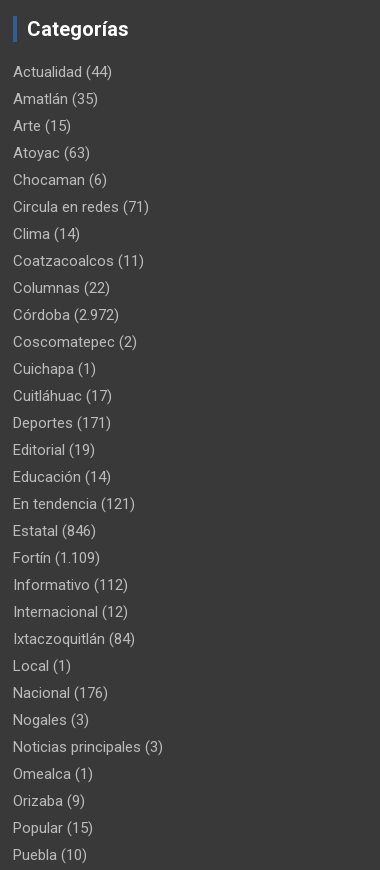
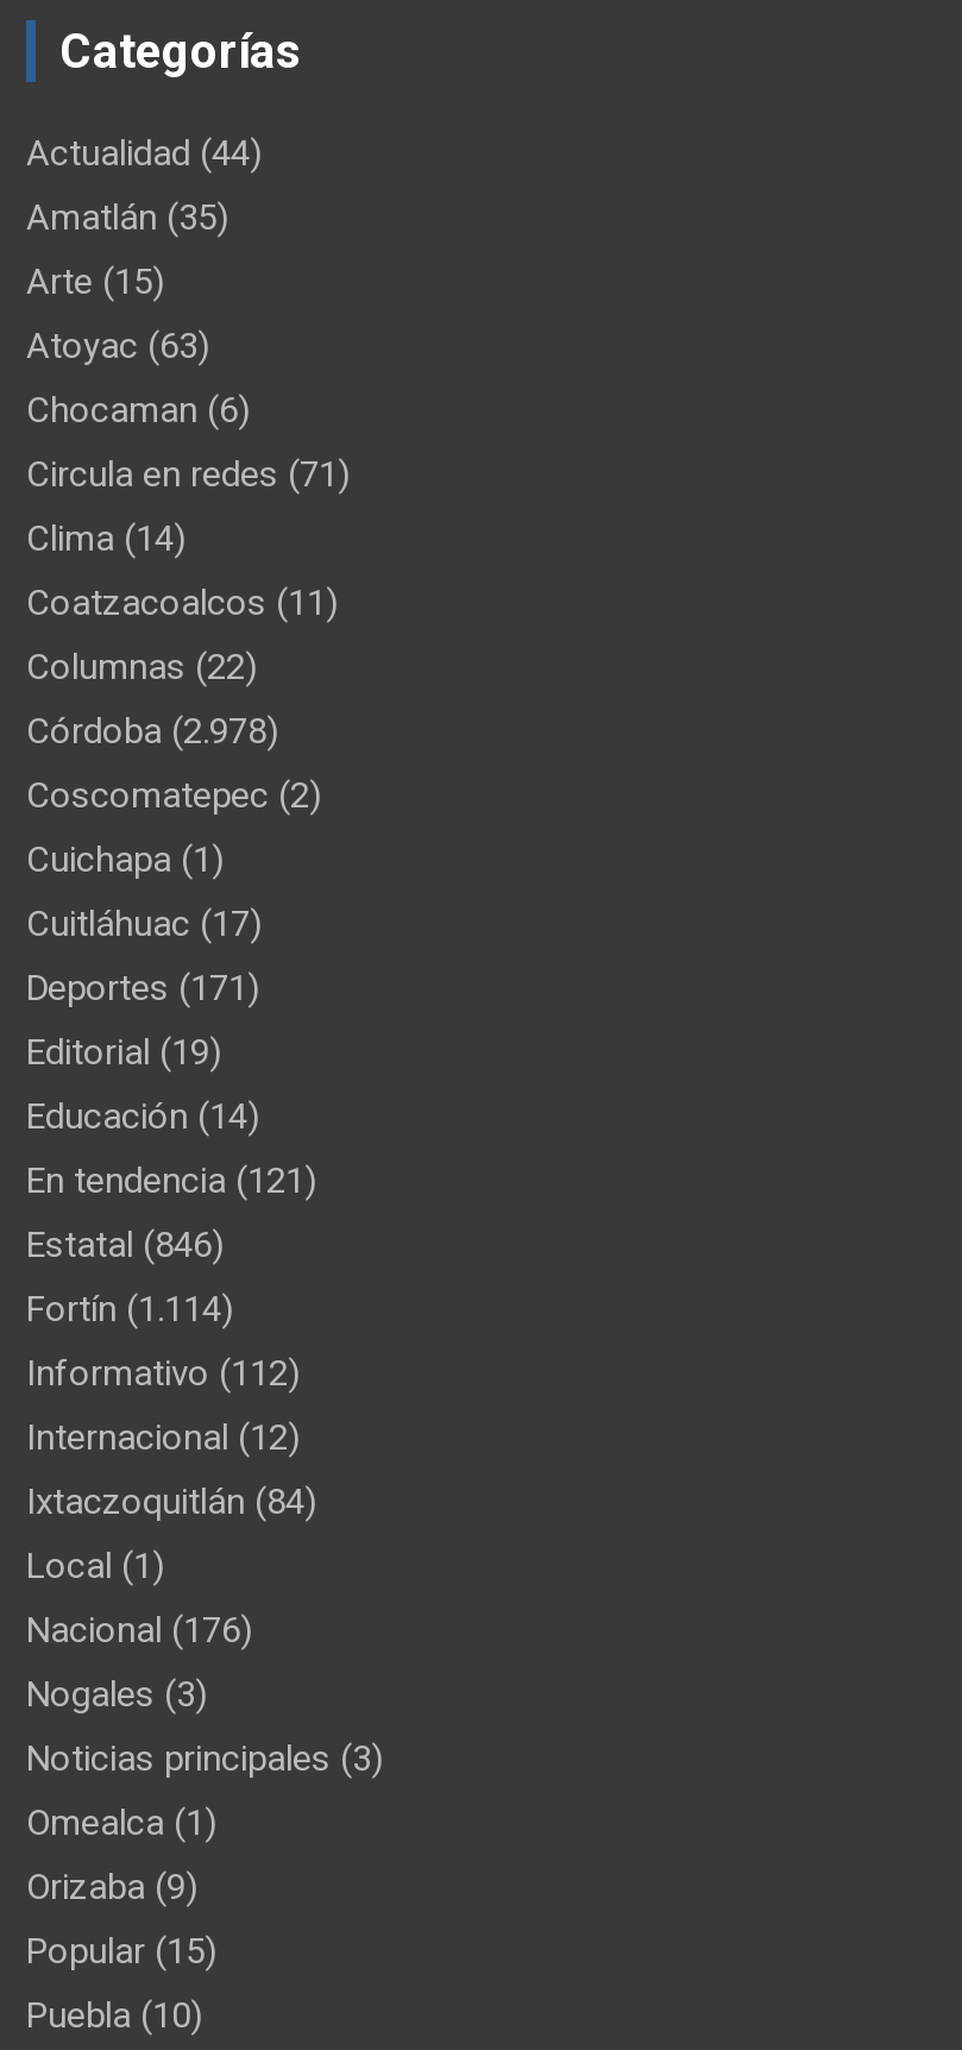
[13,306,119,324] Córdoba (2.972) -> [26,710,278,753] Córdoba (2.978)
[13,549,100,567] Fortín (1.109) -> [26,1288,233,1331] Fortín (1.114)

